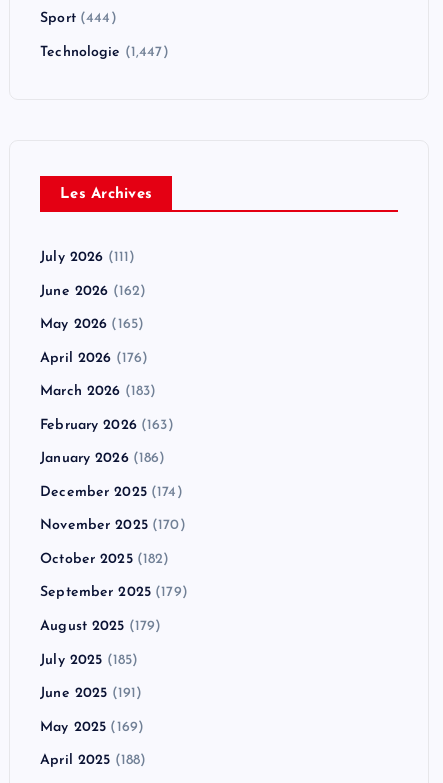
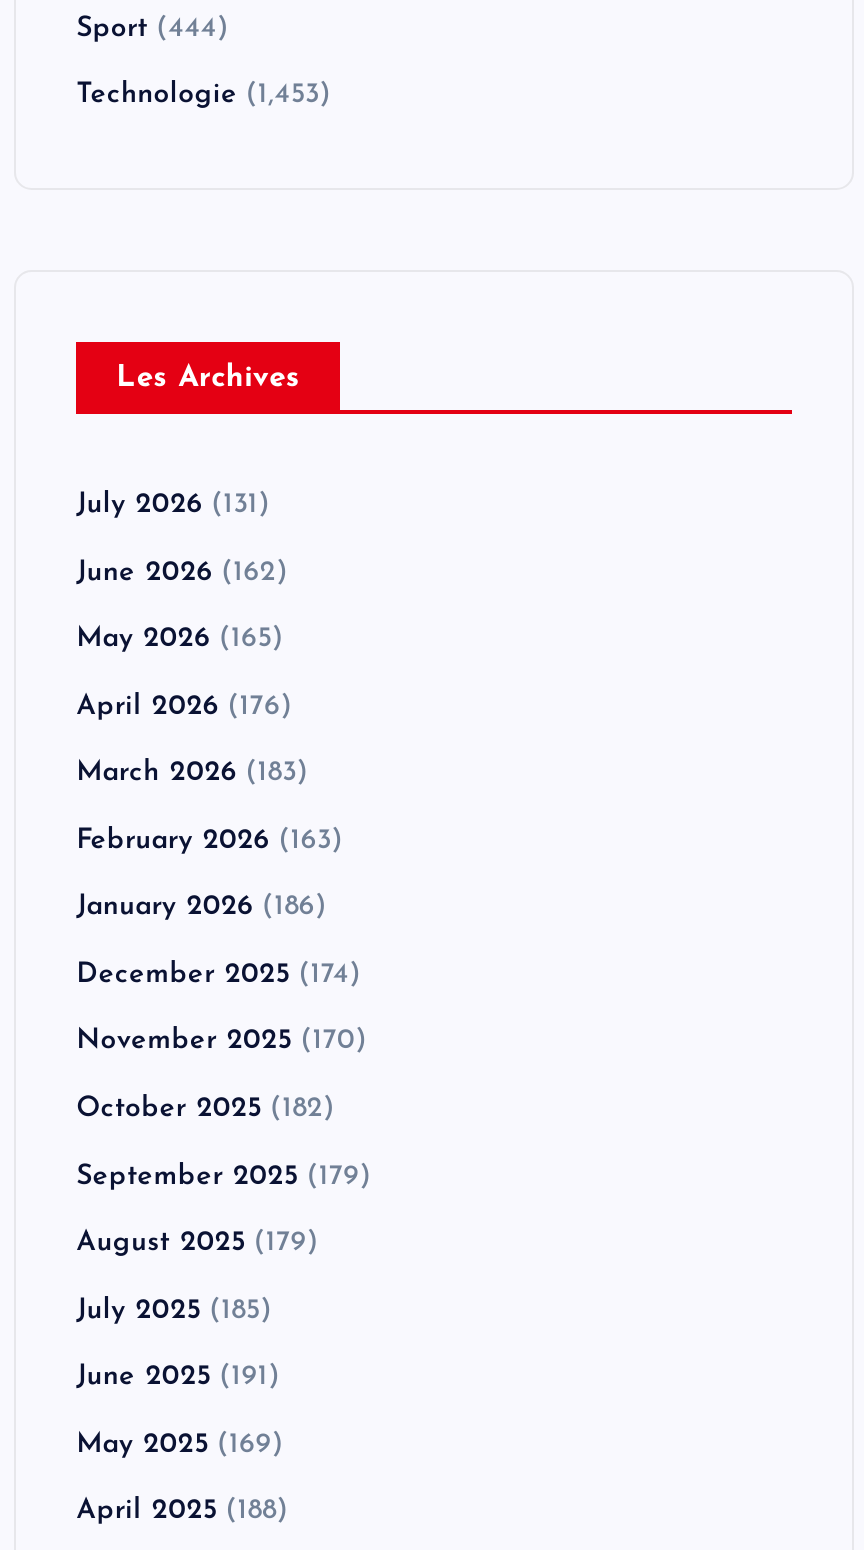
[40,45,169,60] Technologie (1,447) -> [76,80,332,110] Technologie (1,453)
[40,250,135,265] July 2026 (111) -> [76,490,270,520] July 2026 (131)

